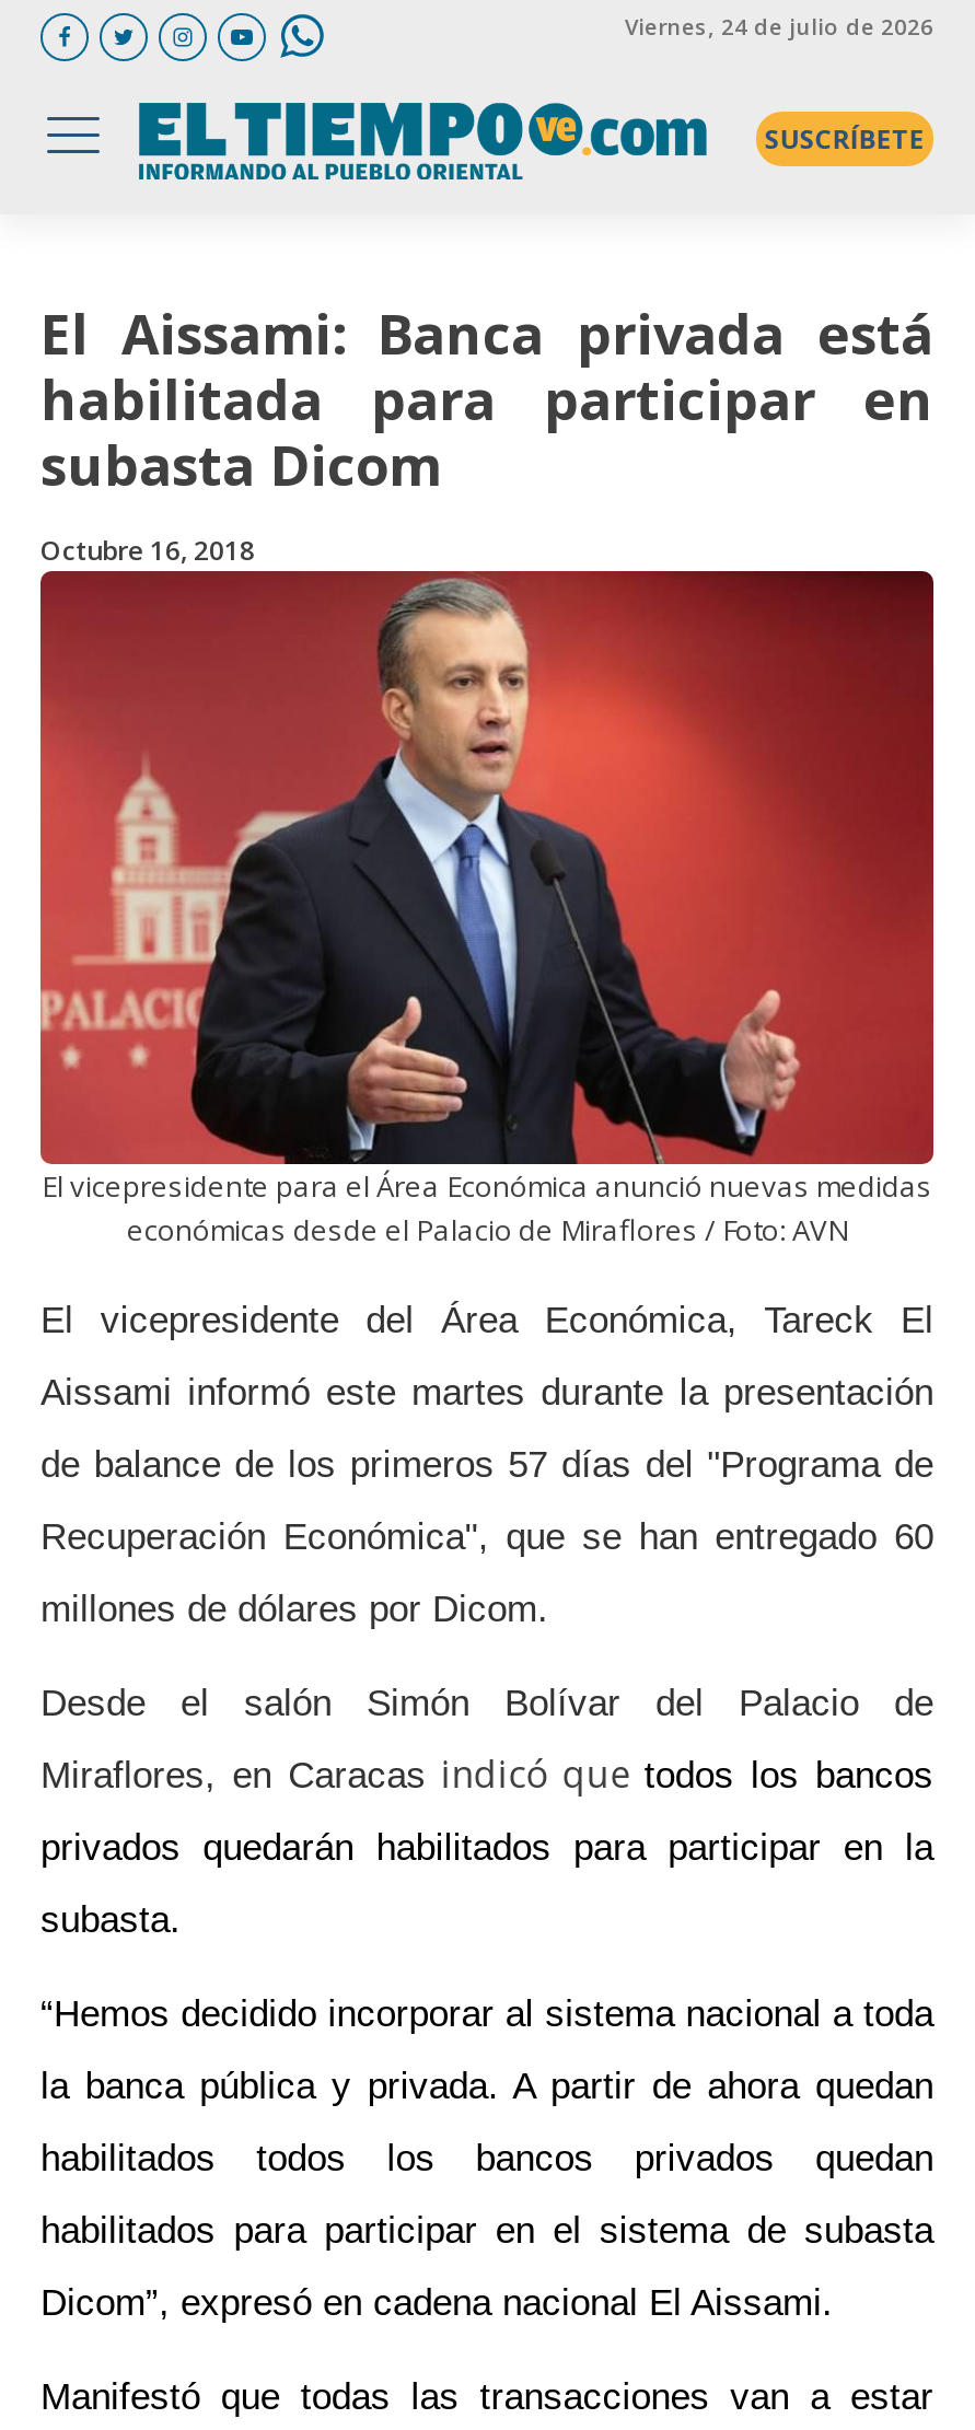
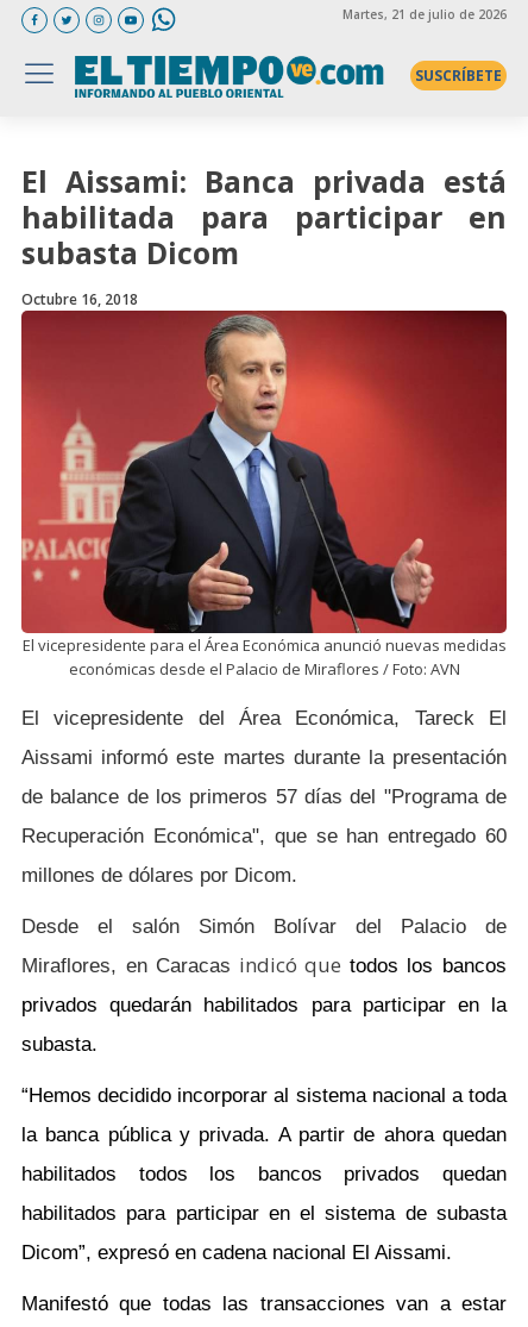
[625,10,933,40] Viernes, 24 de julio de 2026 -> [342,5,507,22] Martes, 21 de julio de 2026

